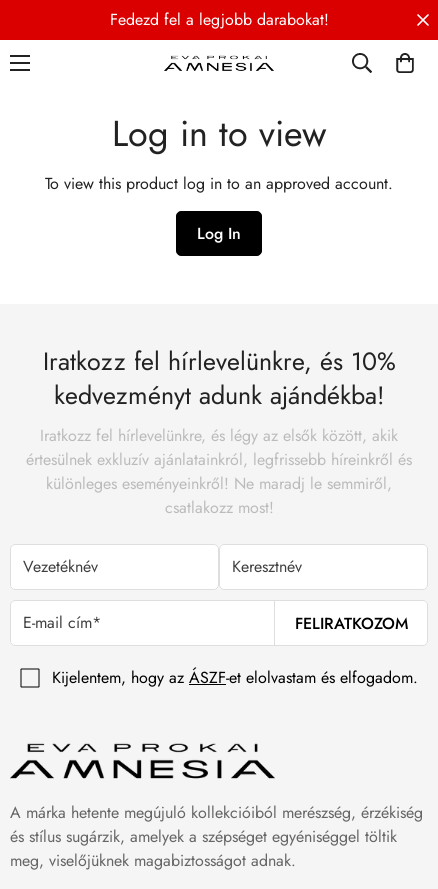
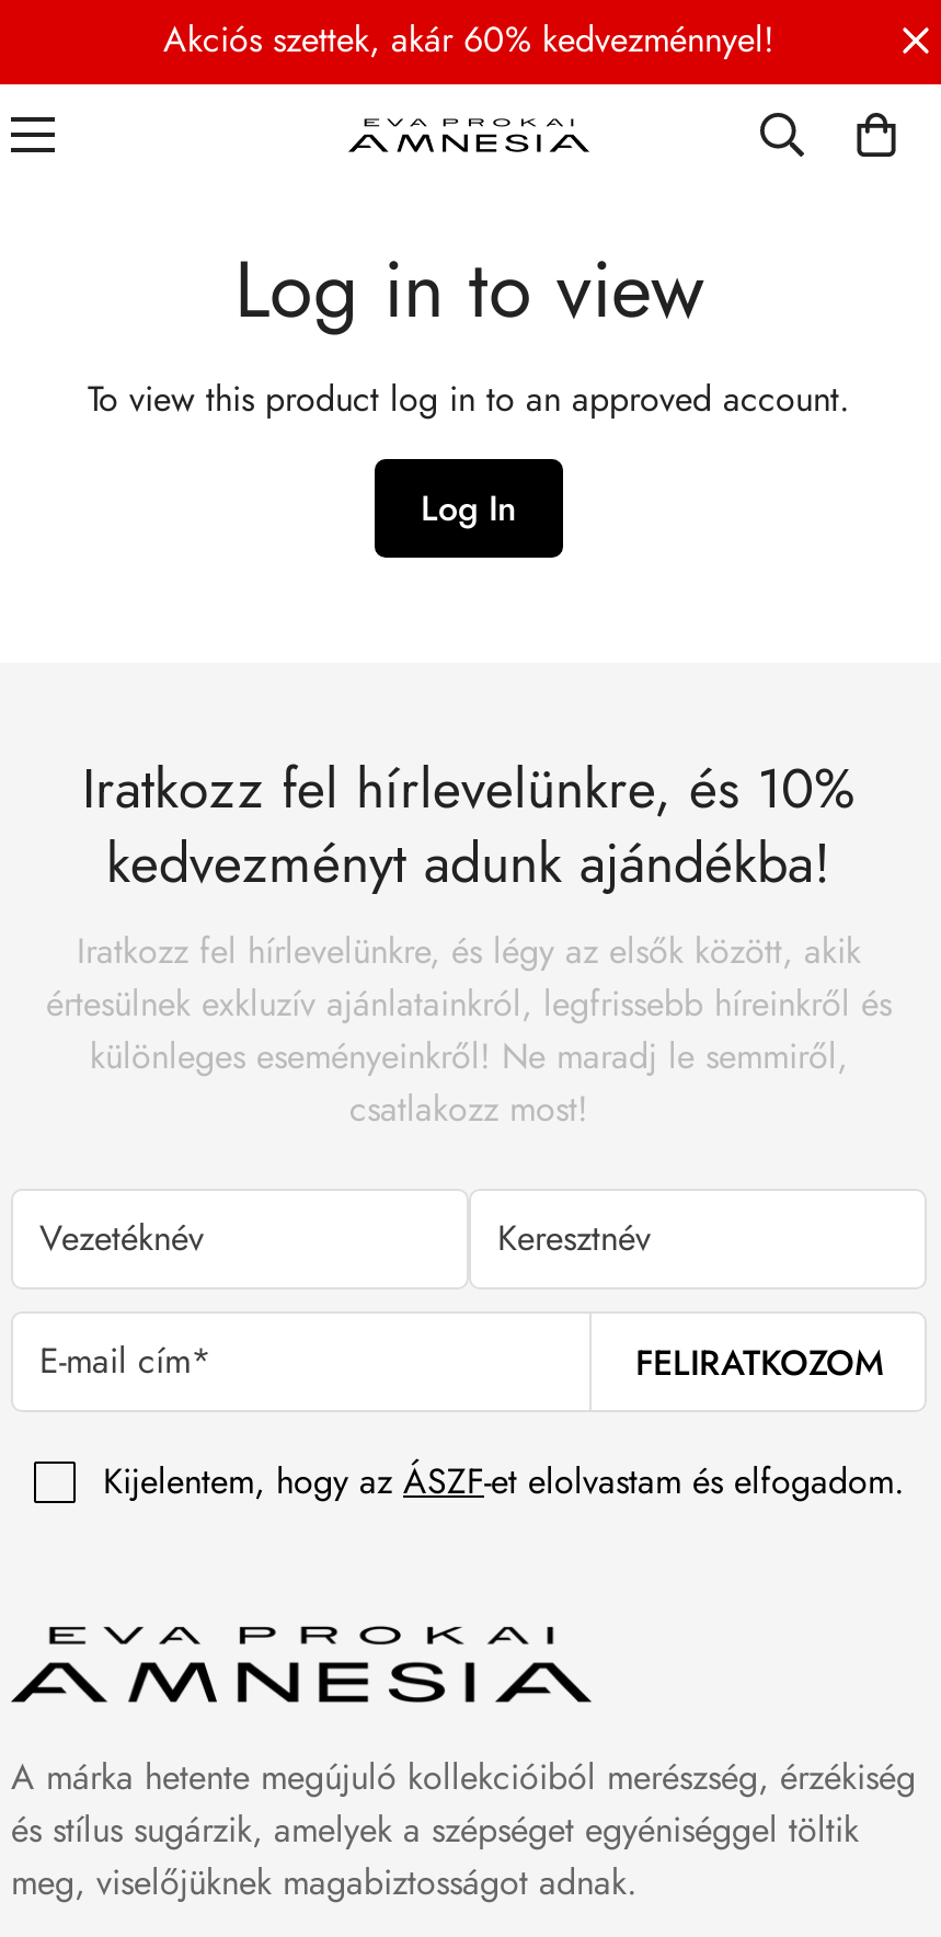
[109,8,328,31] Fedezd fel a legjobb darabokat! -> [163,14,774,65] Akciós szettek, akár 60% kedvezménnyel!

